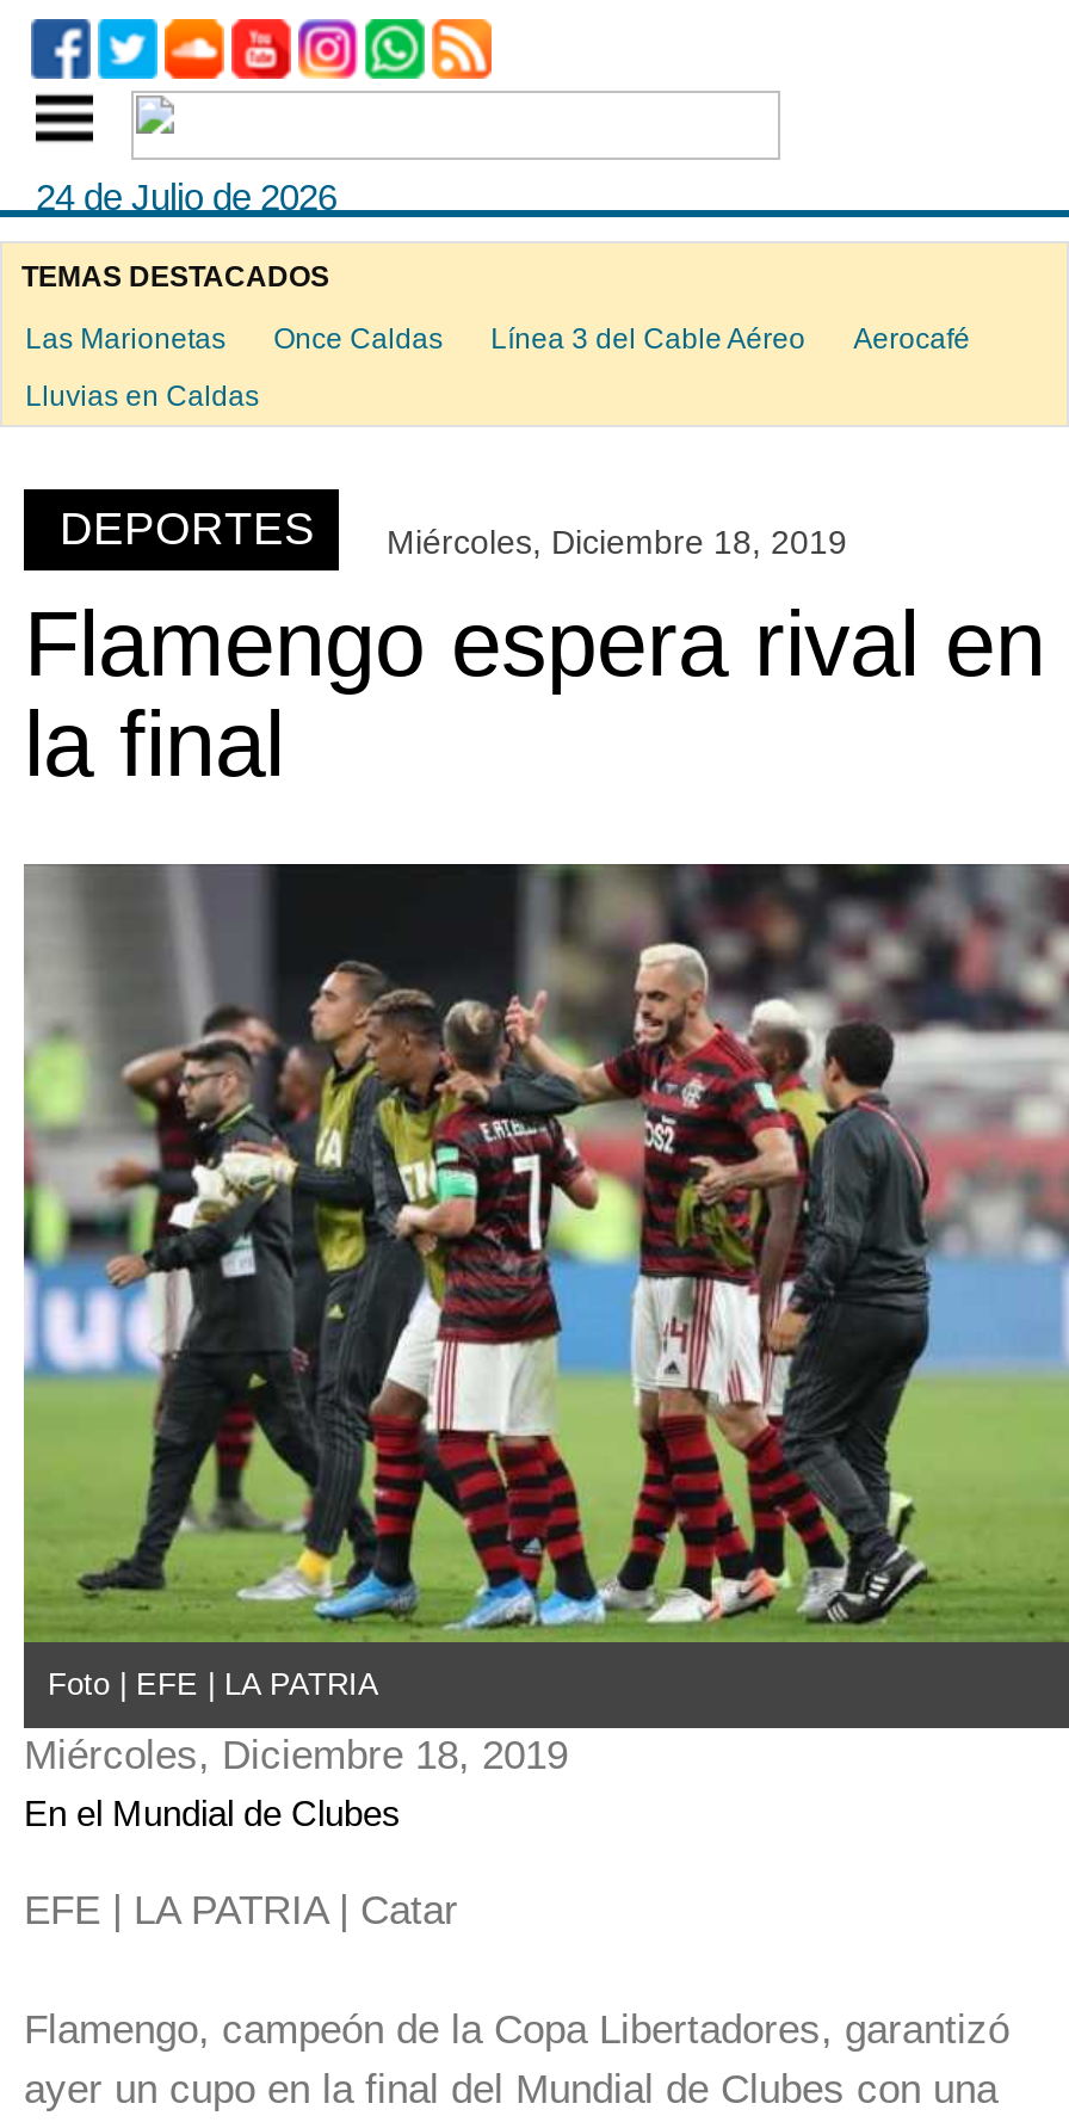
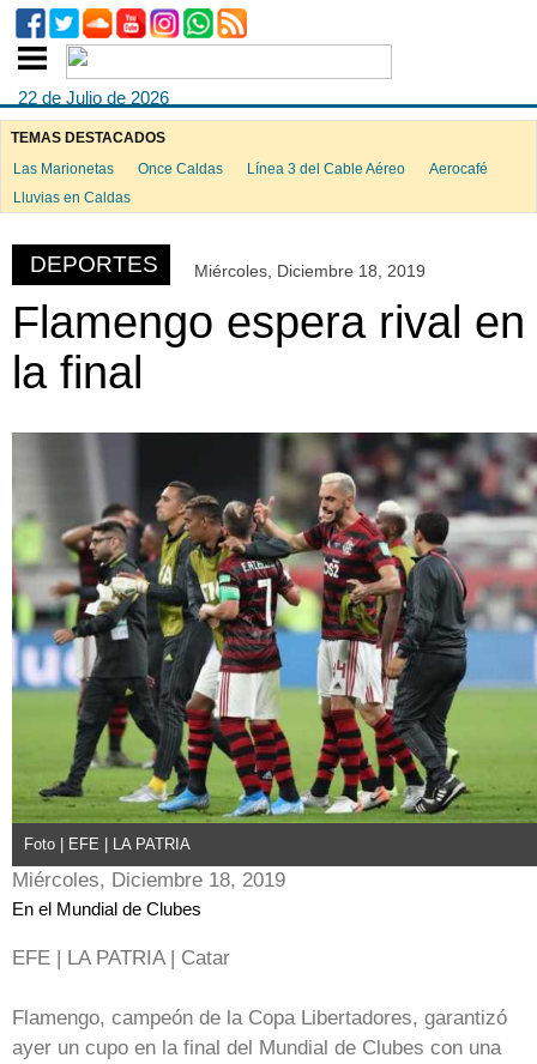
[36,177,336,217] 24 de Julio de 2026 -> [18,87,169,108] 22 de Julio de 2026

